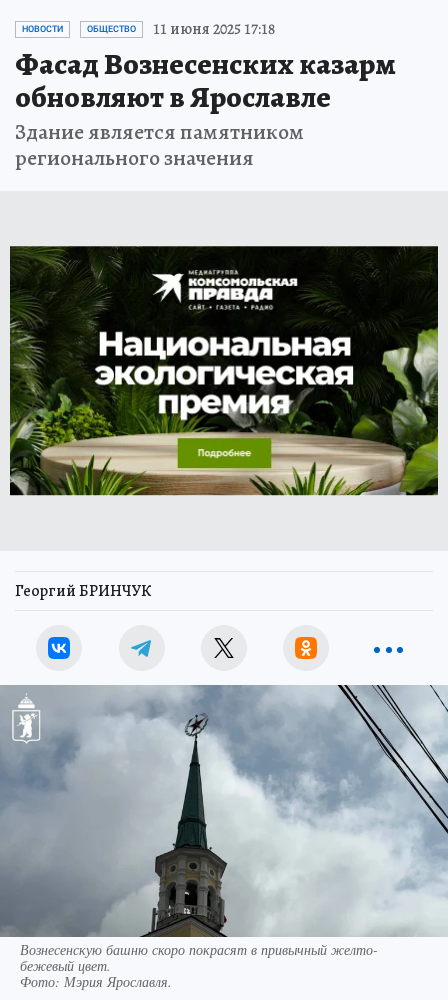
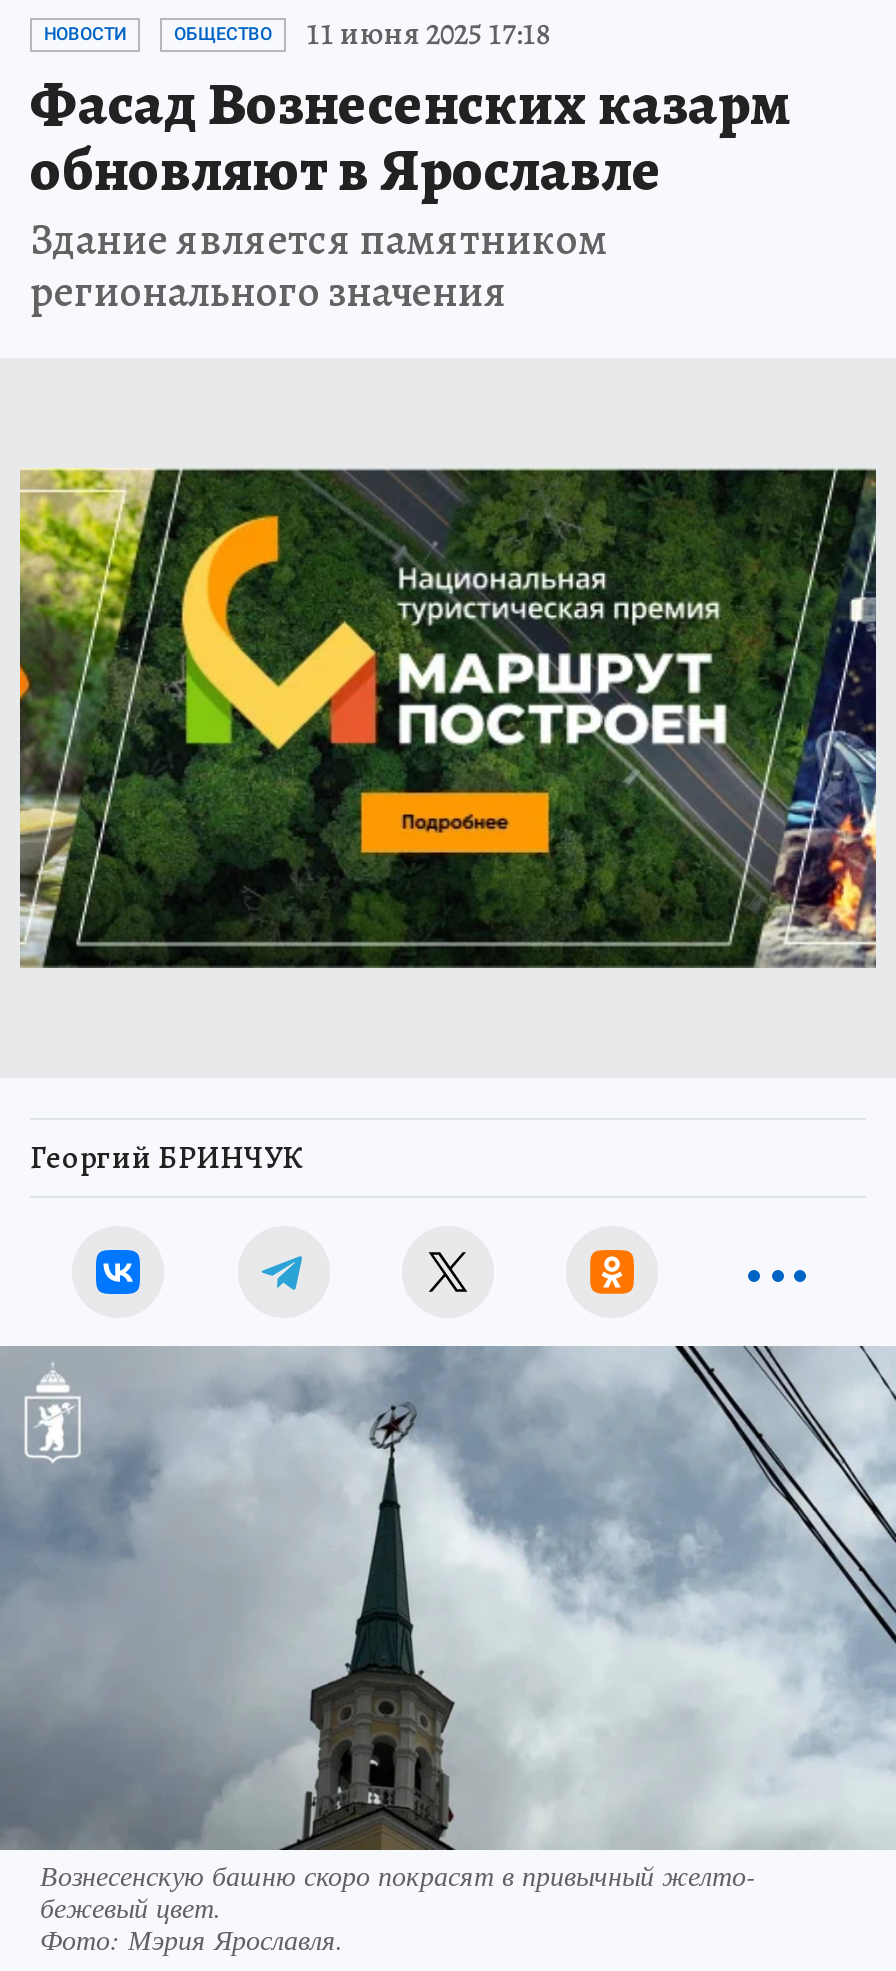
[9,245,439,496] [image] -> [18,468,878,970] [image]

